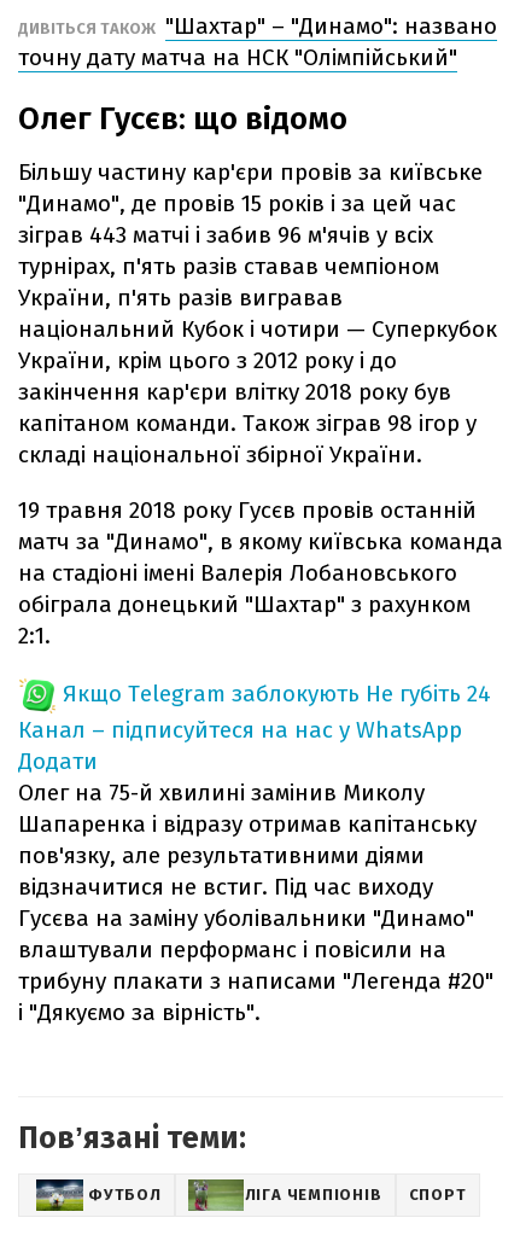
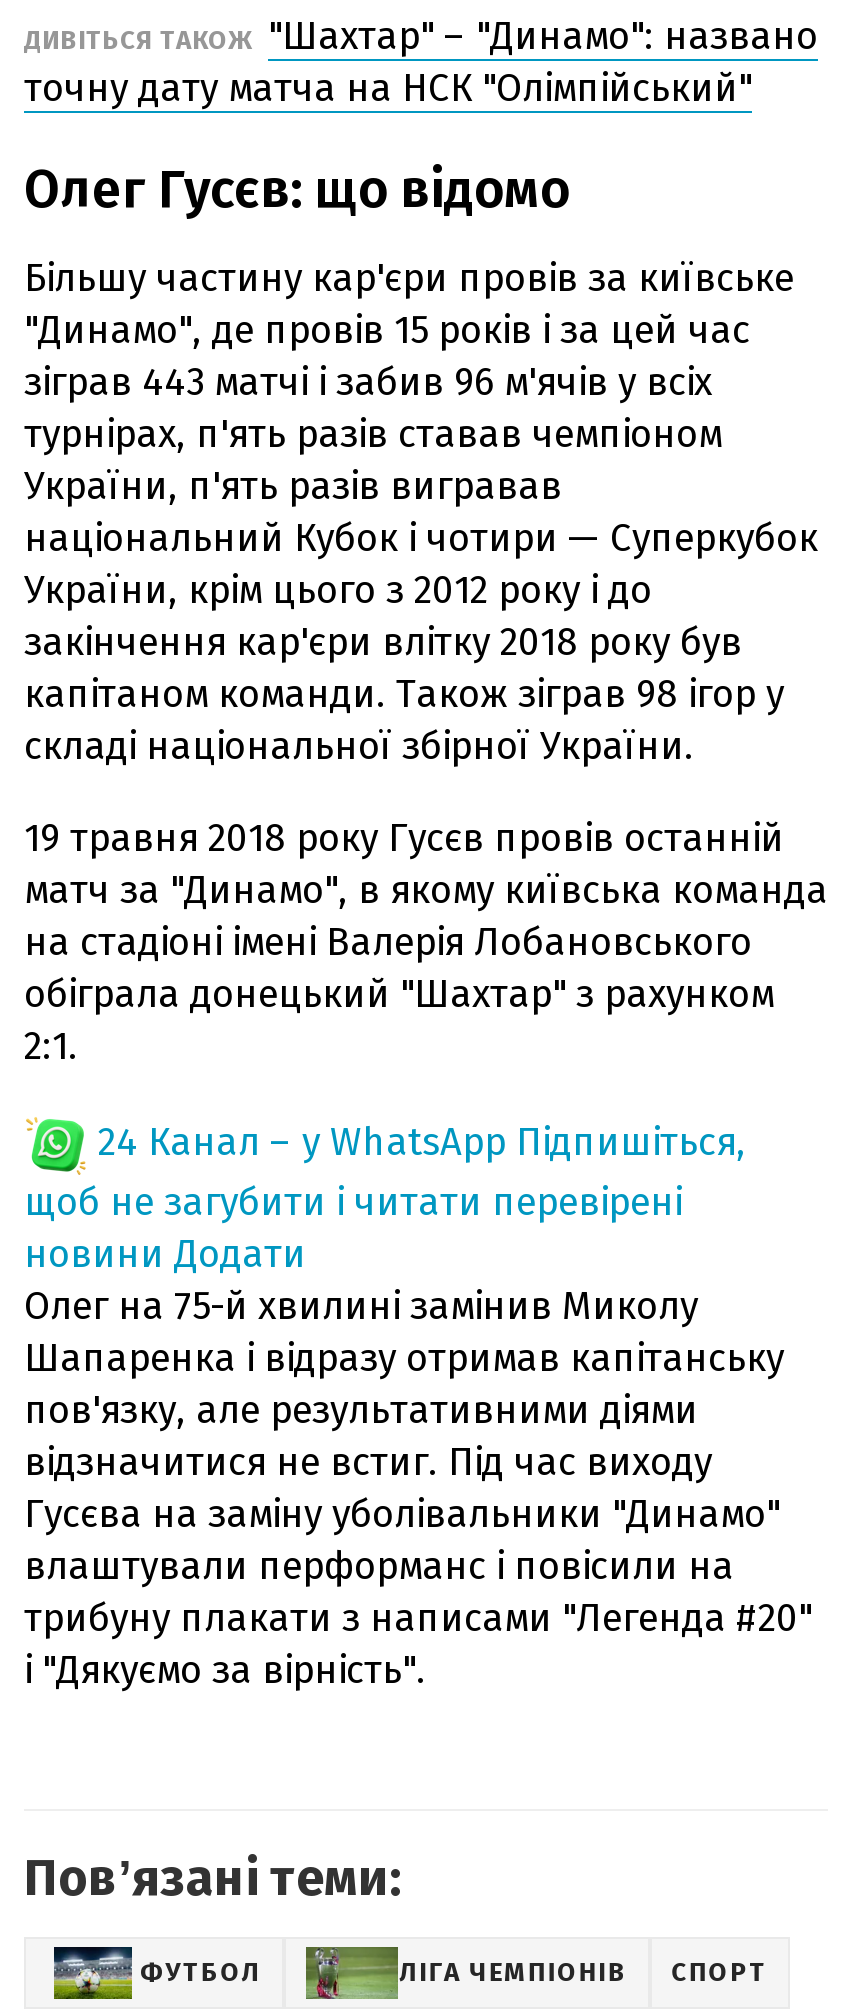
[18,679,491,775] Якщо Telegram заблокують Не губіть 24 | Канал – підписуйтеся на нас у WhatsApp | Додати -> [24,1118,746,1276] 24 Канал – у WhatsApp Підпишіться, | щоб не загубити і читати перевірені | новини Додати

